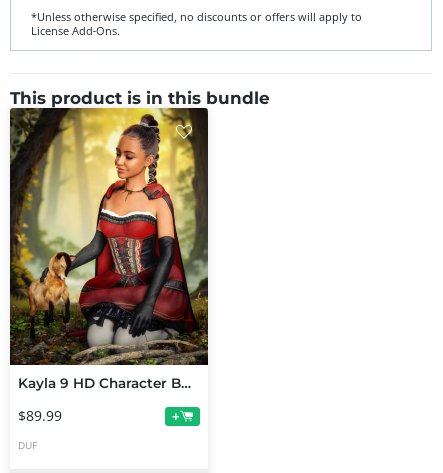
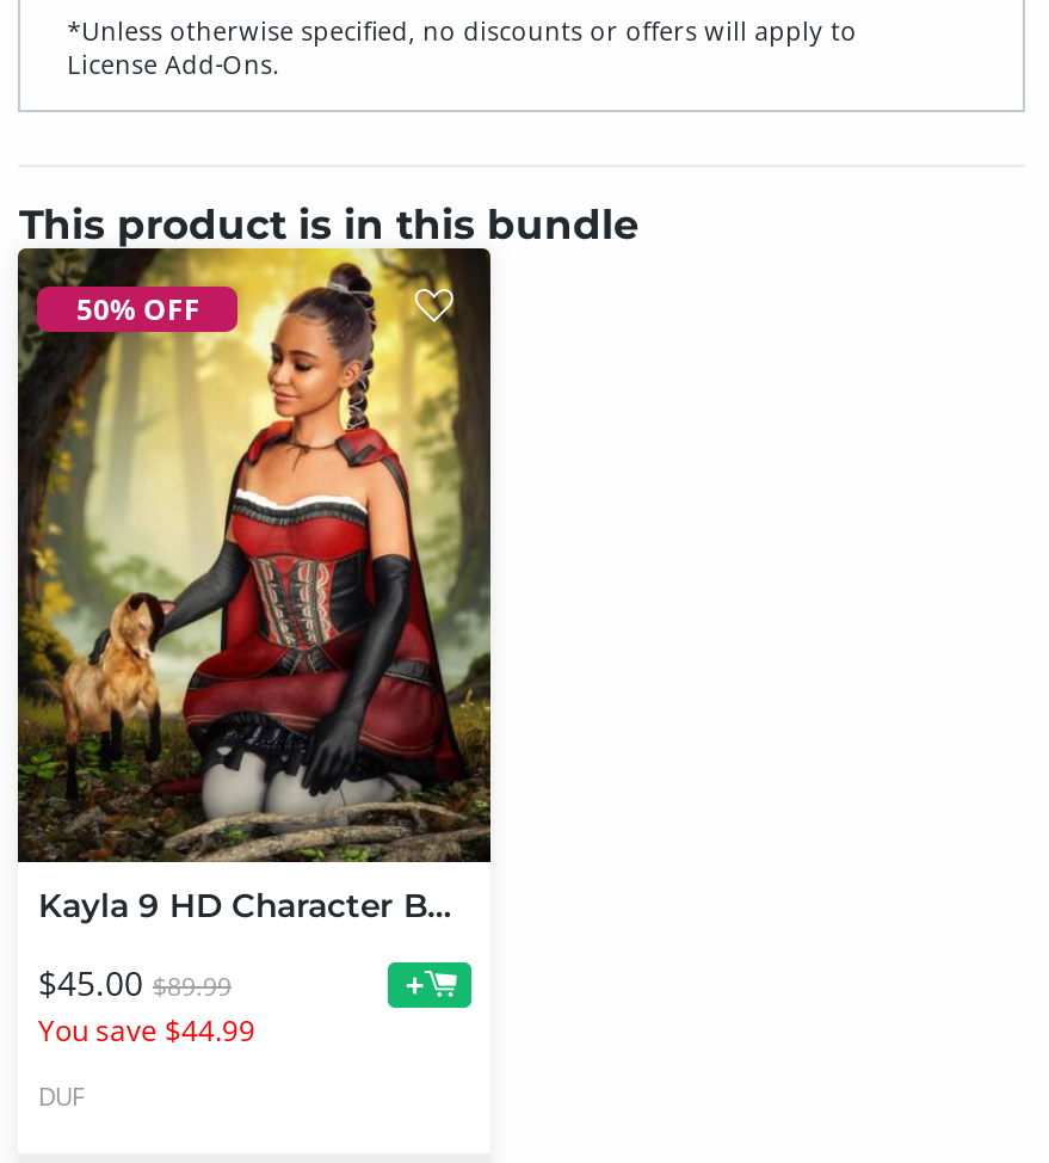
none -> [76,289,200,330] 50% OFF
[18,406,62,425] $89.99 -> [38,959,255,1050] $45.00 $89.99 | You save $44.99

